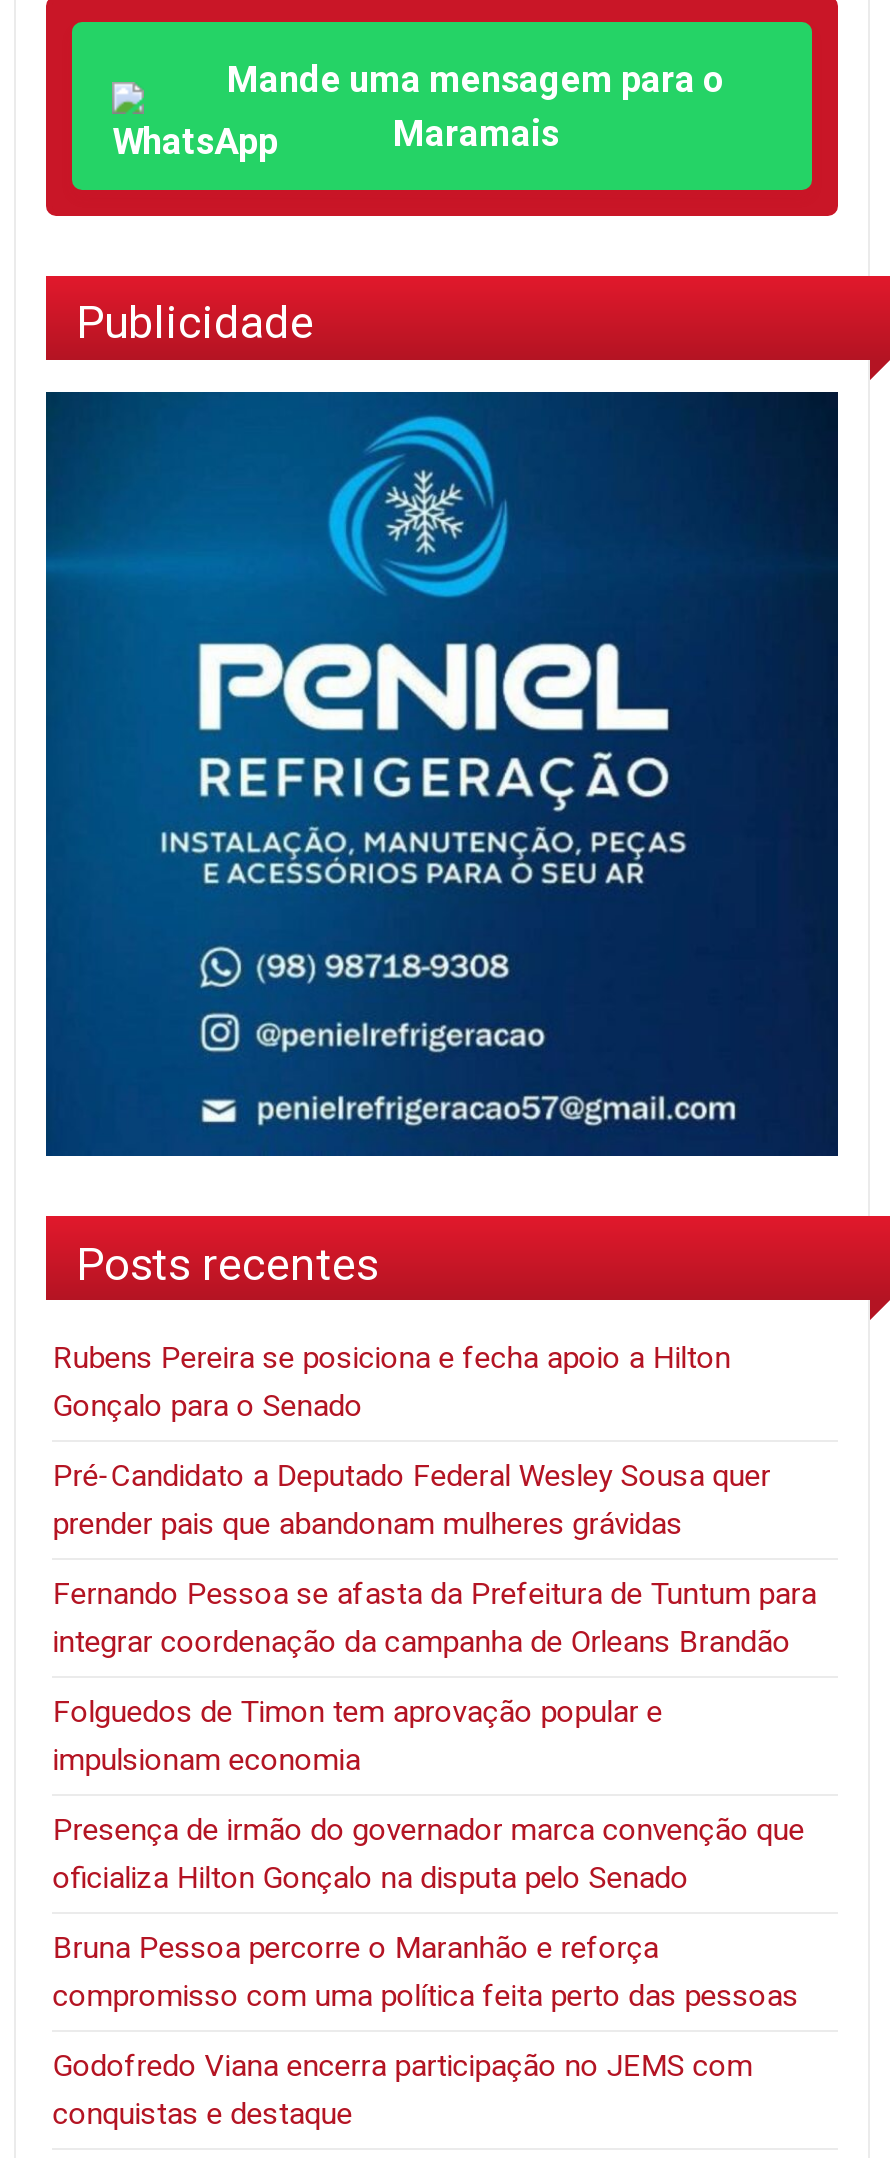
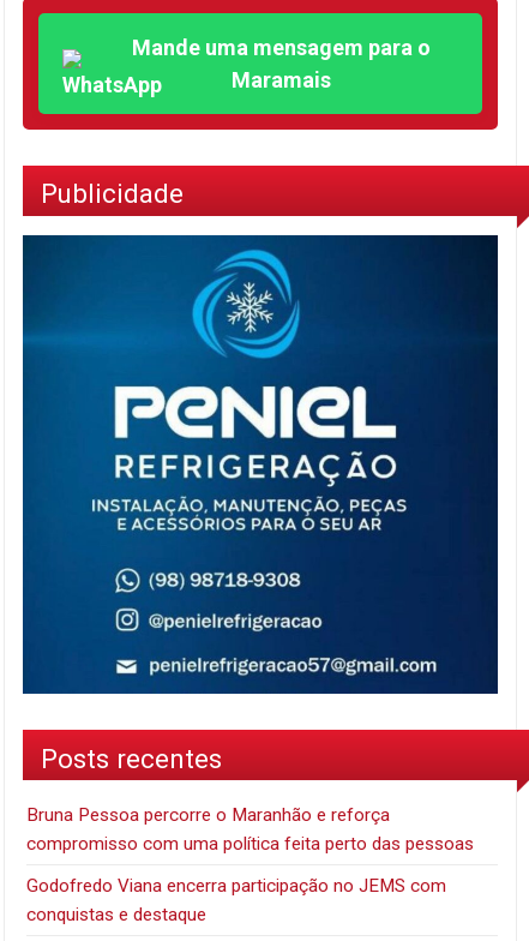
[52,1339,816,1895] Rubens Pereira se posiciona e fecha apoio a Hilton | Gonçalo para o Senado | Pré-Candidato a Deputado Federal Wesley Sousa quer | prender pais que abandonam mulheres grávidas | Fernando Pessoa se afasta da Prefeitura de Tuntum para | integrar coordenação da campanha de Orleans Brandão | Folguedos de Timon tem aprovação popular e | impulsionam economia | Presença de irmão do governador marca convenção que | oficializa Hilton Gonçalo na disputa pelo Senado -> none

